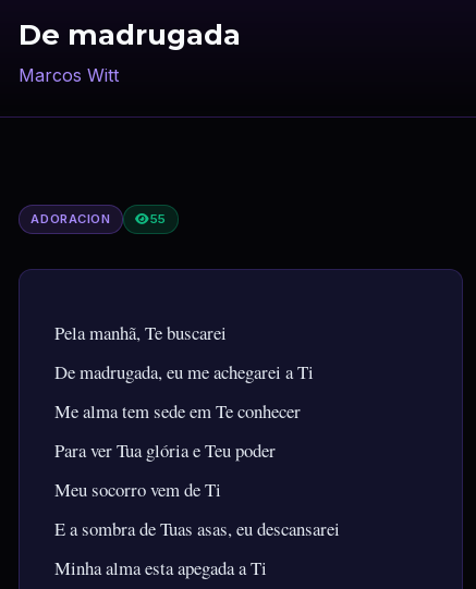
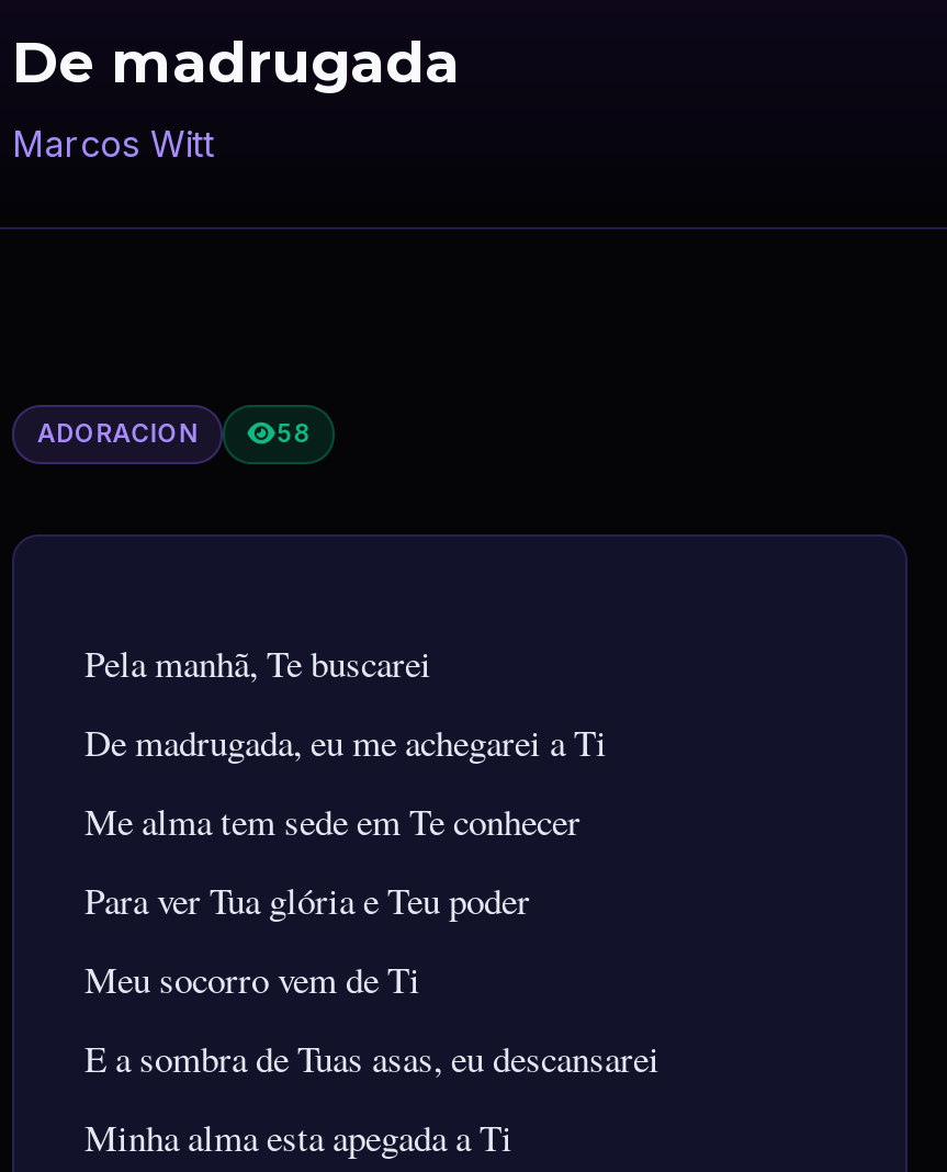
[150,211,167,226] 55 -> [277,418,310,449] 58

